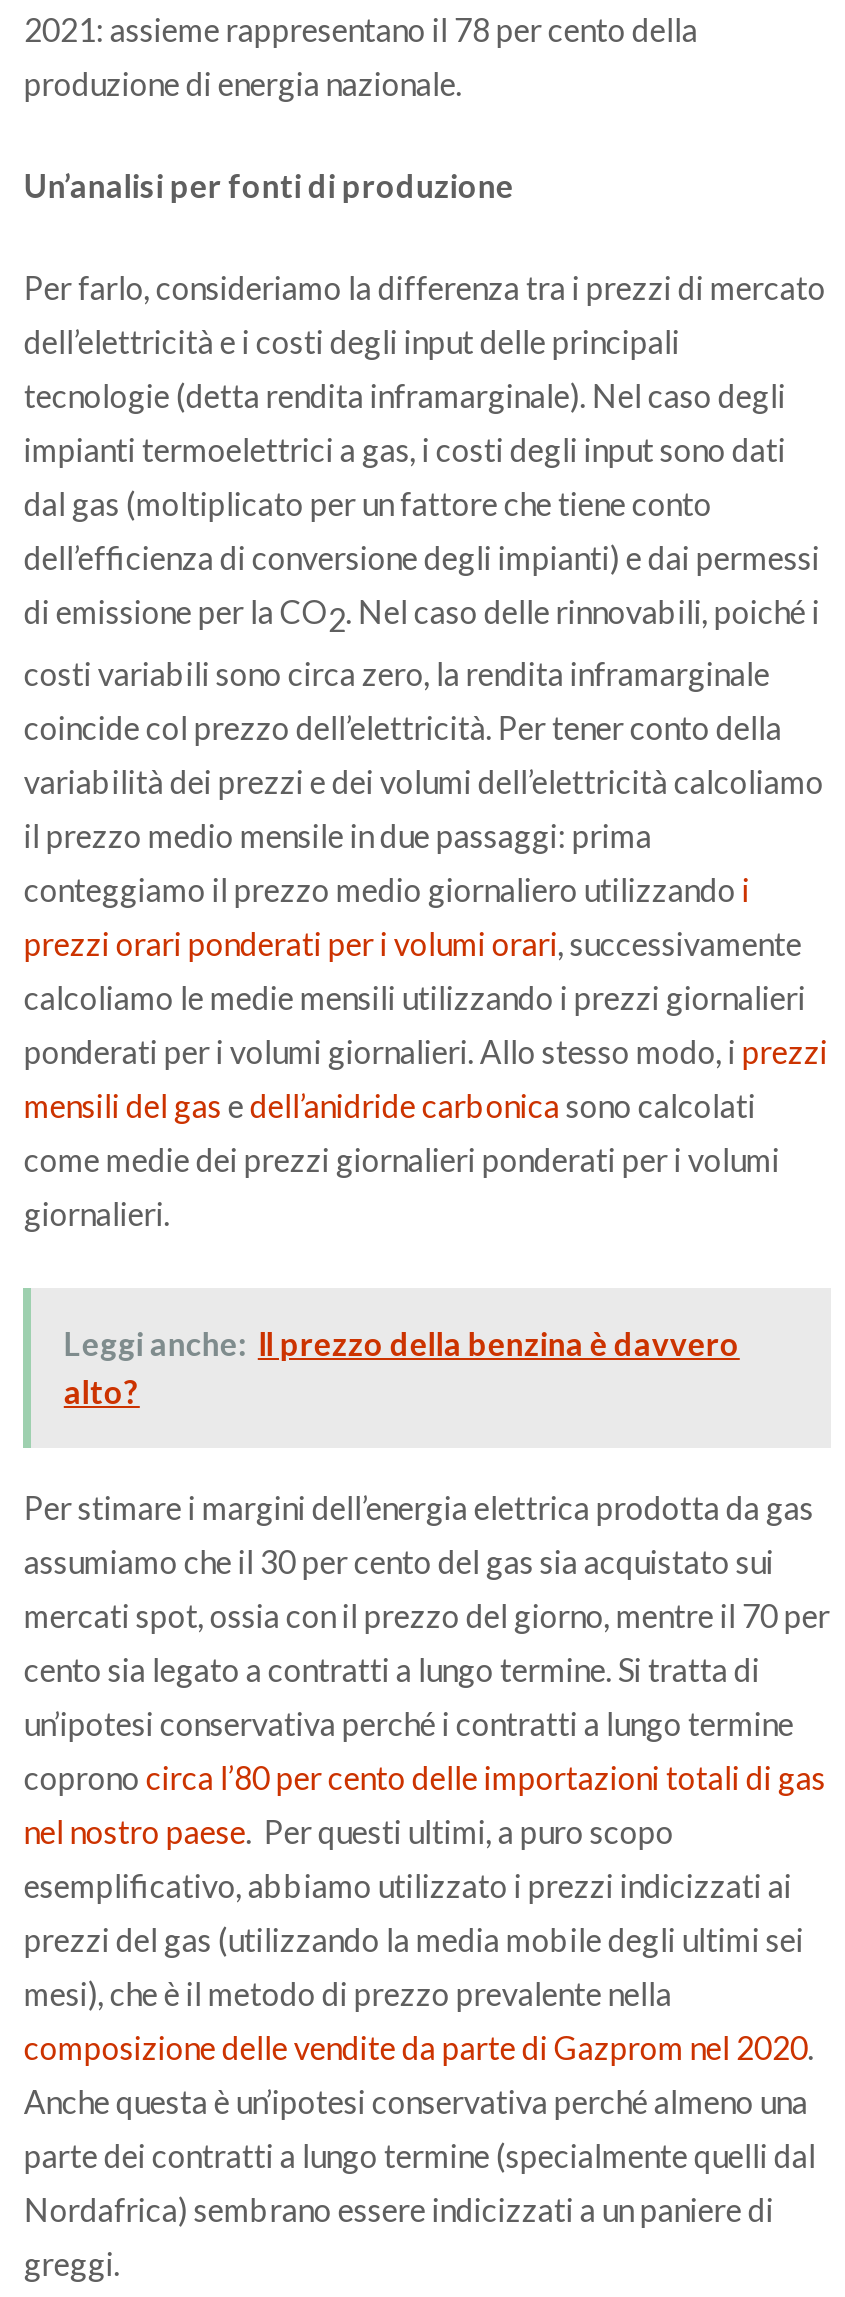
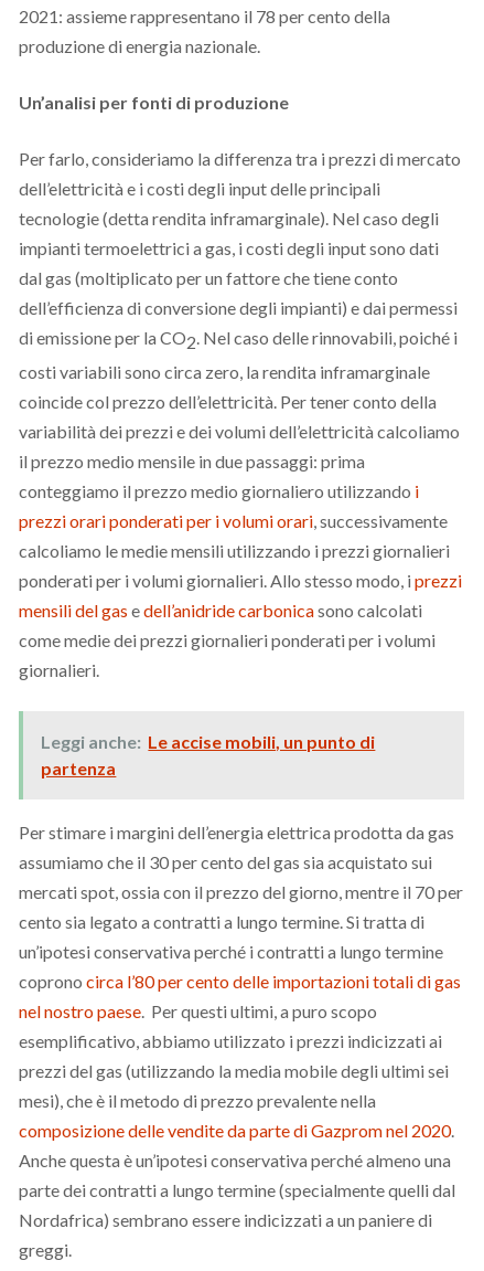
[64,1324,740,1410] Leggi anche: Il prezzo della benzina è davvero | alto? -> [41,731,375,778] Leggi anche: Le accise mobili, un punto di | partenza

